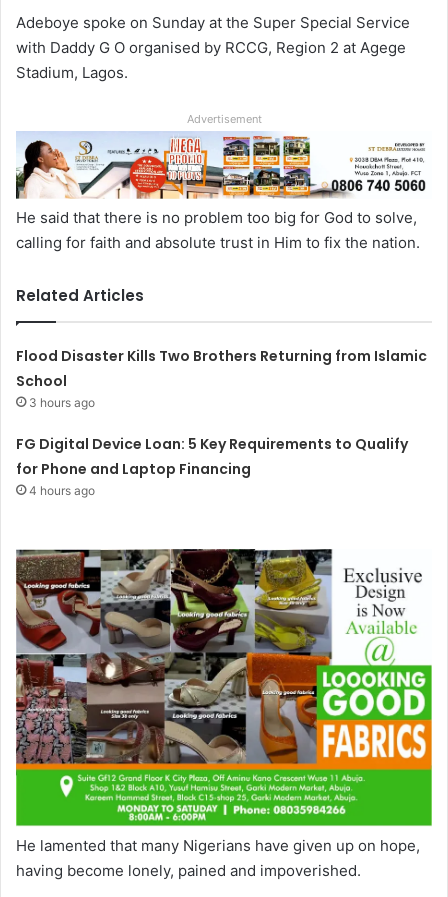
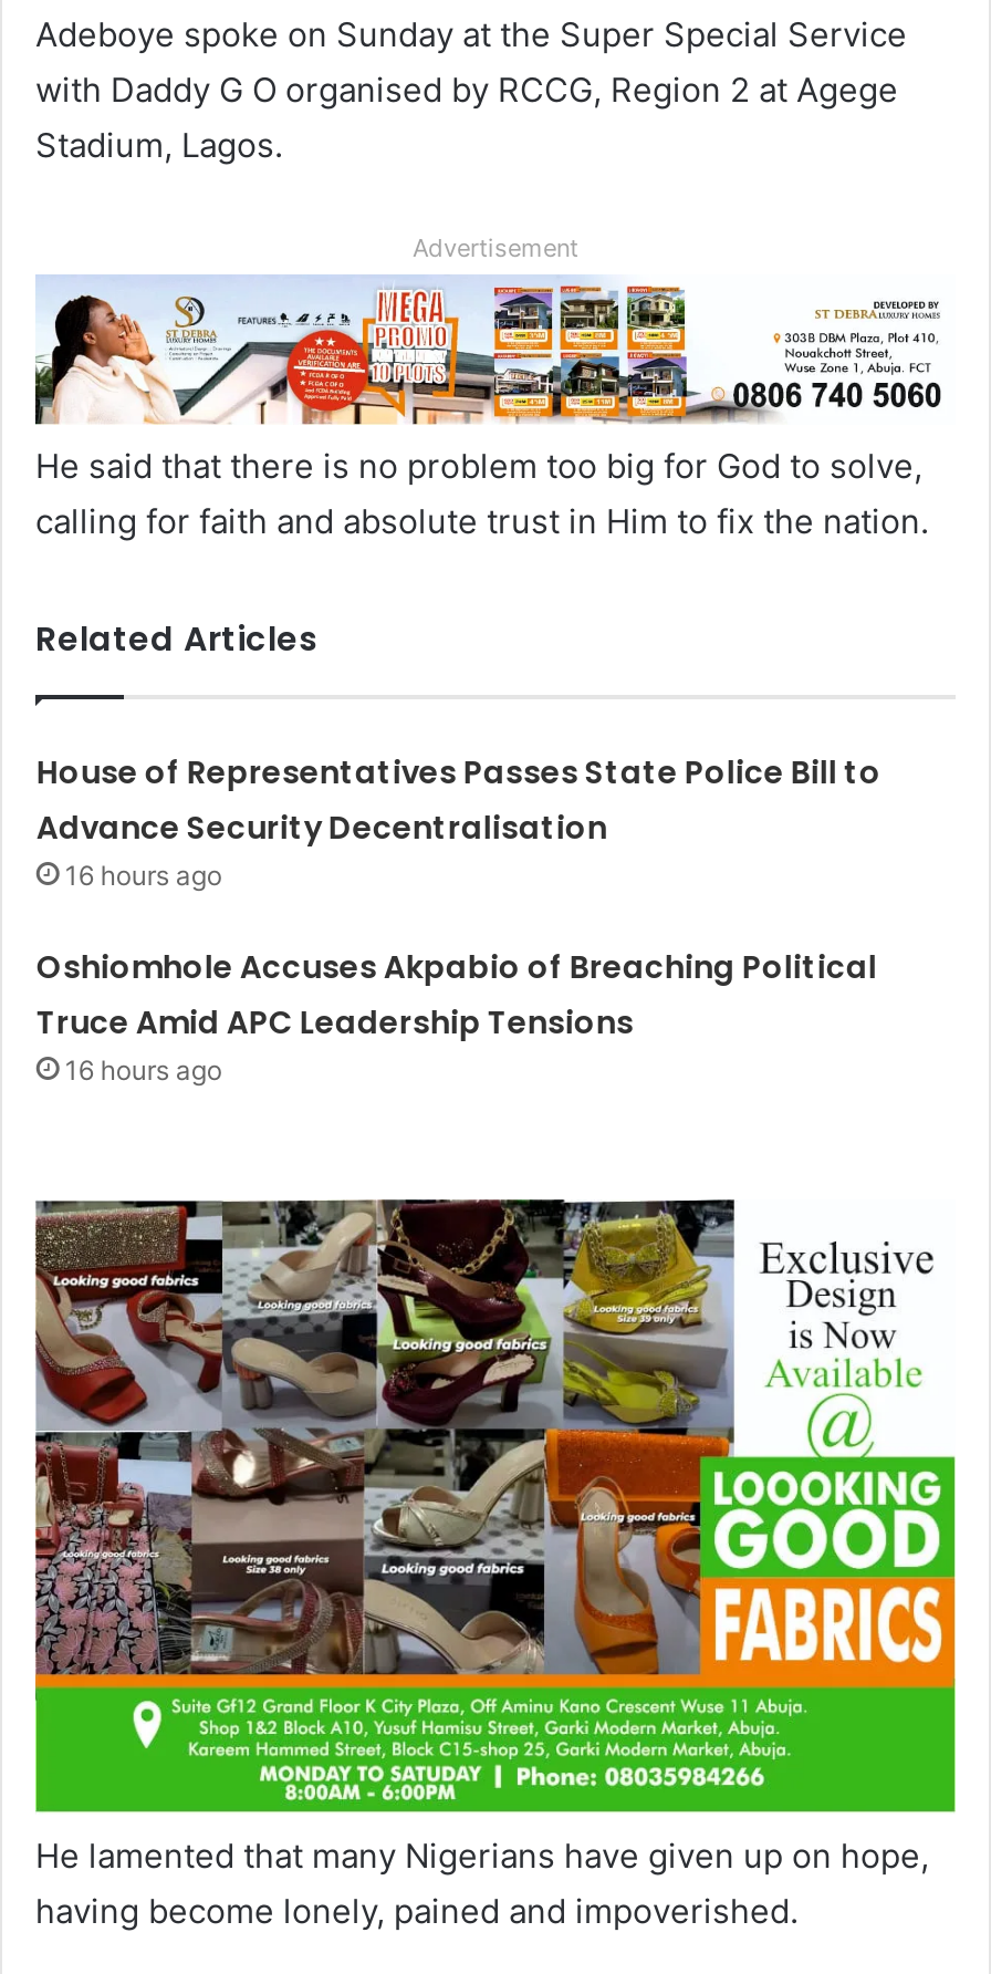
[16,346,427,410] Flood Disaster Kills Two Brothers Returning from Islamic | School | 3 hours ago -> [36,751,881,893] House of Representatives Passes State Police Bill to | Advance Security Decentralisation | 16 hours ago
[16,434,408,498] FG Digital Device Loan: 5 Key Requirements to Qualify | for Phone and Laptop Financing | 4 hours ago -> [36,946,877,1087] Oshiomhole Accuses Akpabio of Breaching Political | Truce Amid APC Leadership Tensions | 16 hours ago

